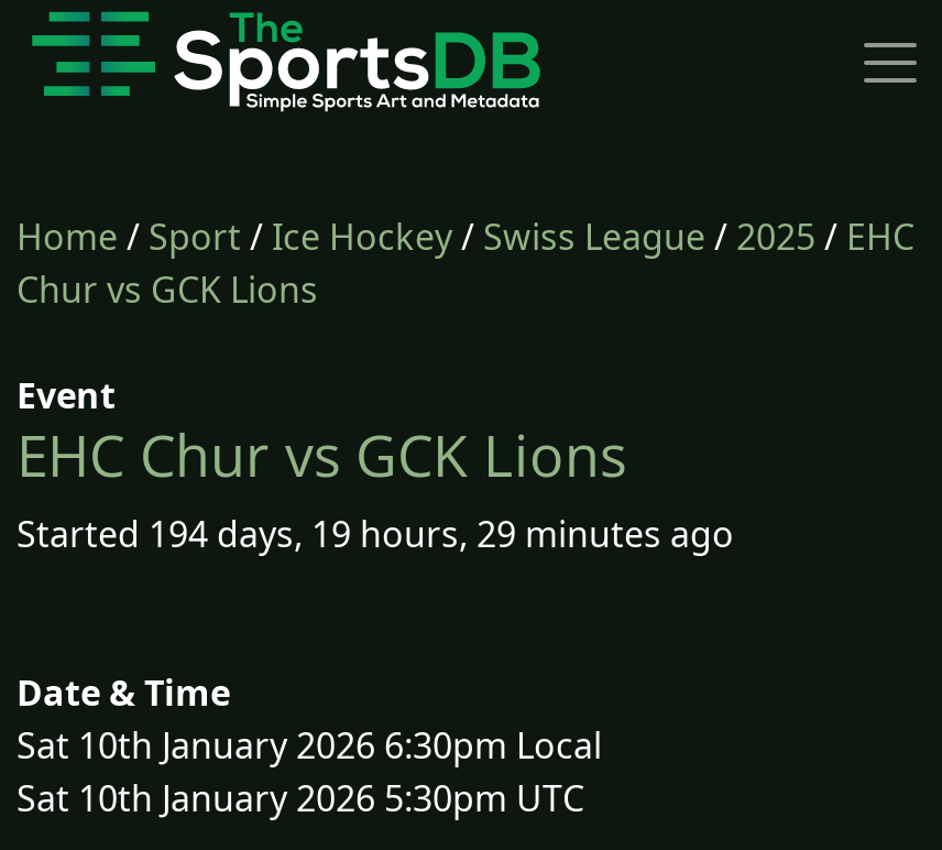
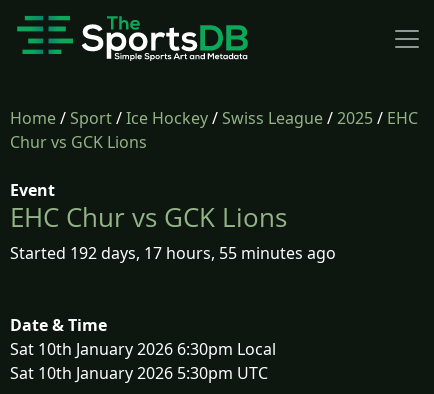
[17,510,734,558] Started 194 days, 19 hours, 29 minutes ago -> [10,242,336,264] Started 192 days, 17 hours, 55 minutes ago

